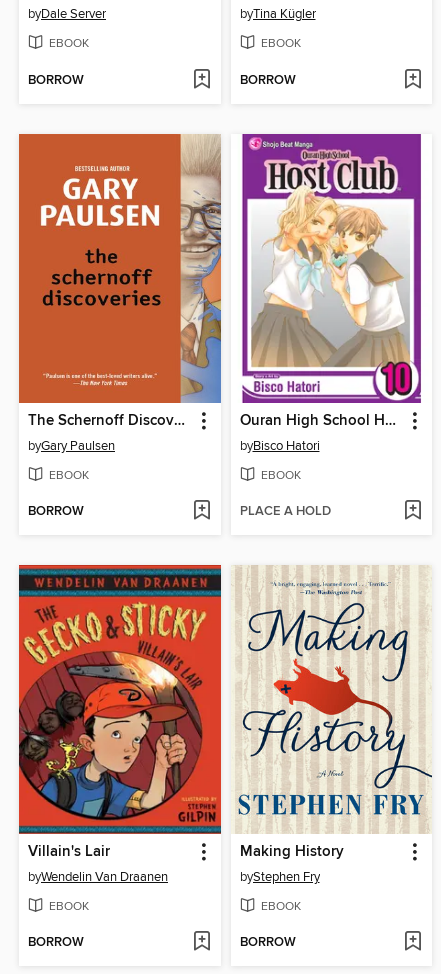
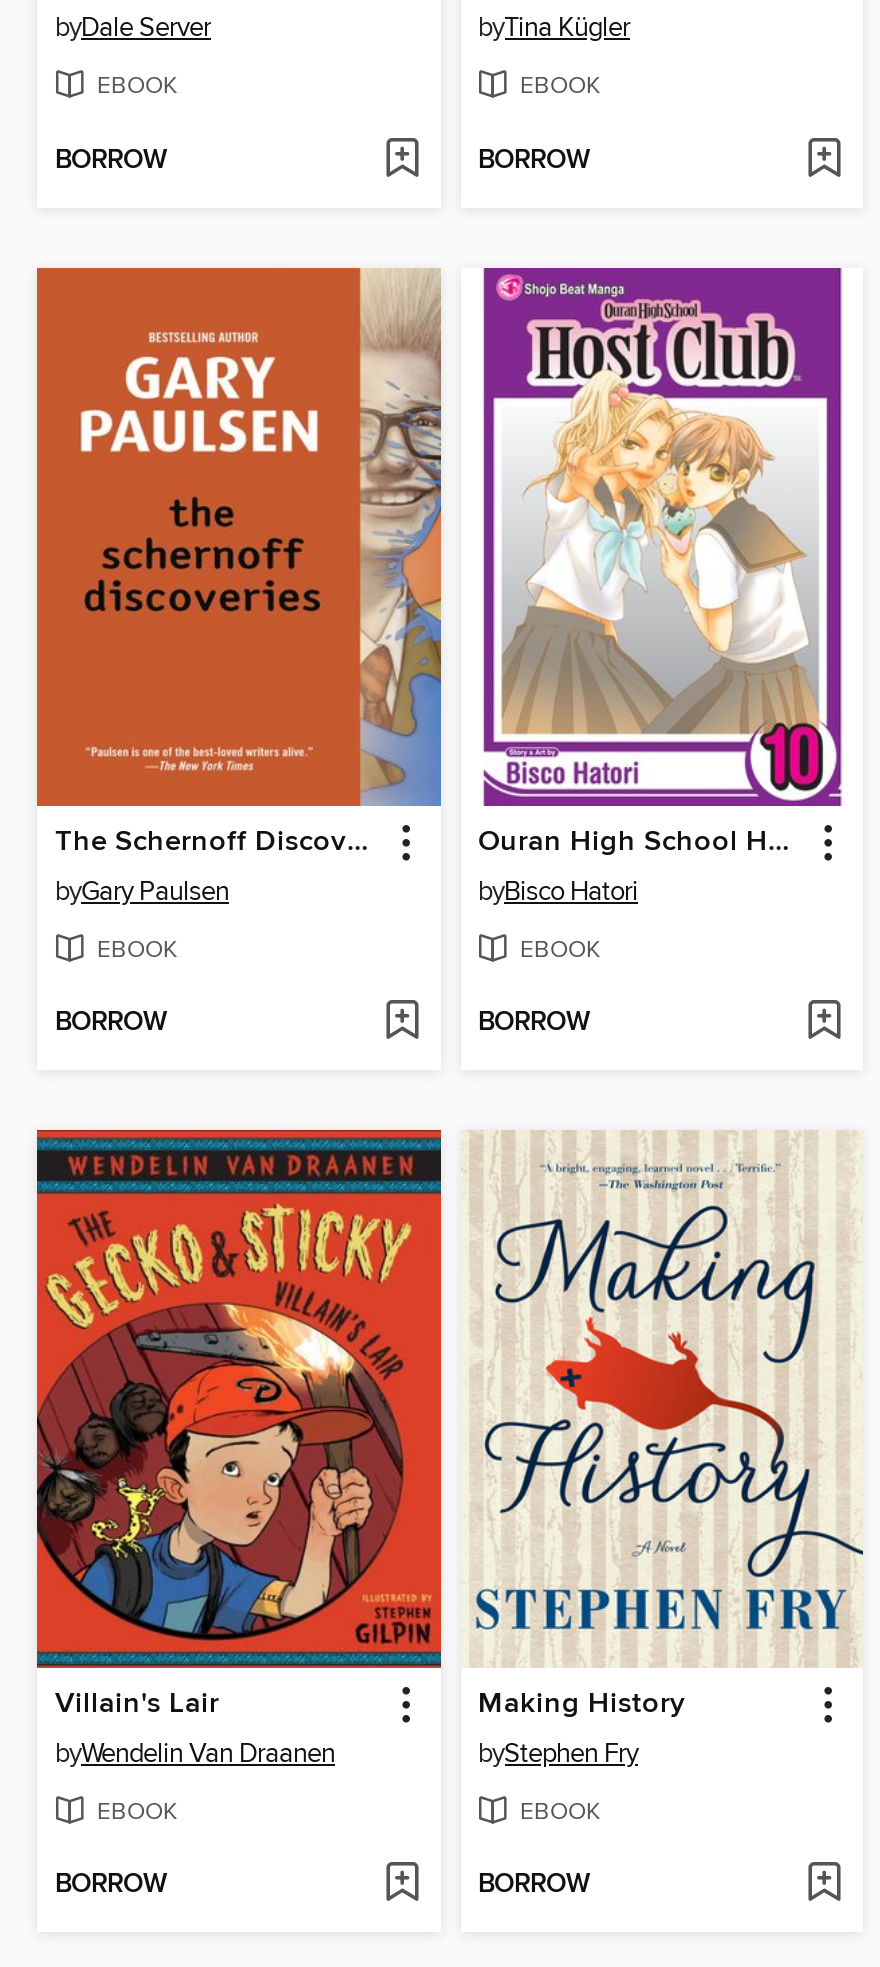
[239,503,330,520] PLACE A HOLD -> [478,1006,590,1040] BORROW

